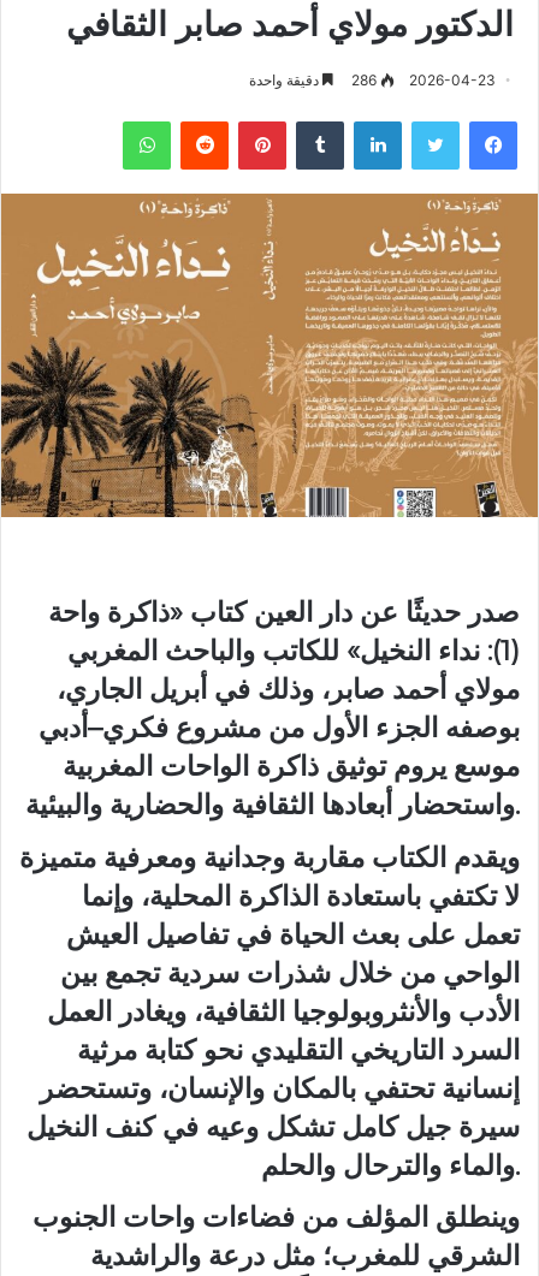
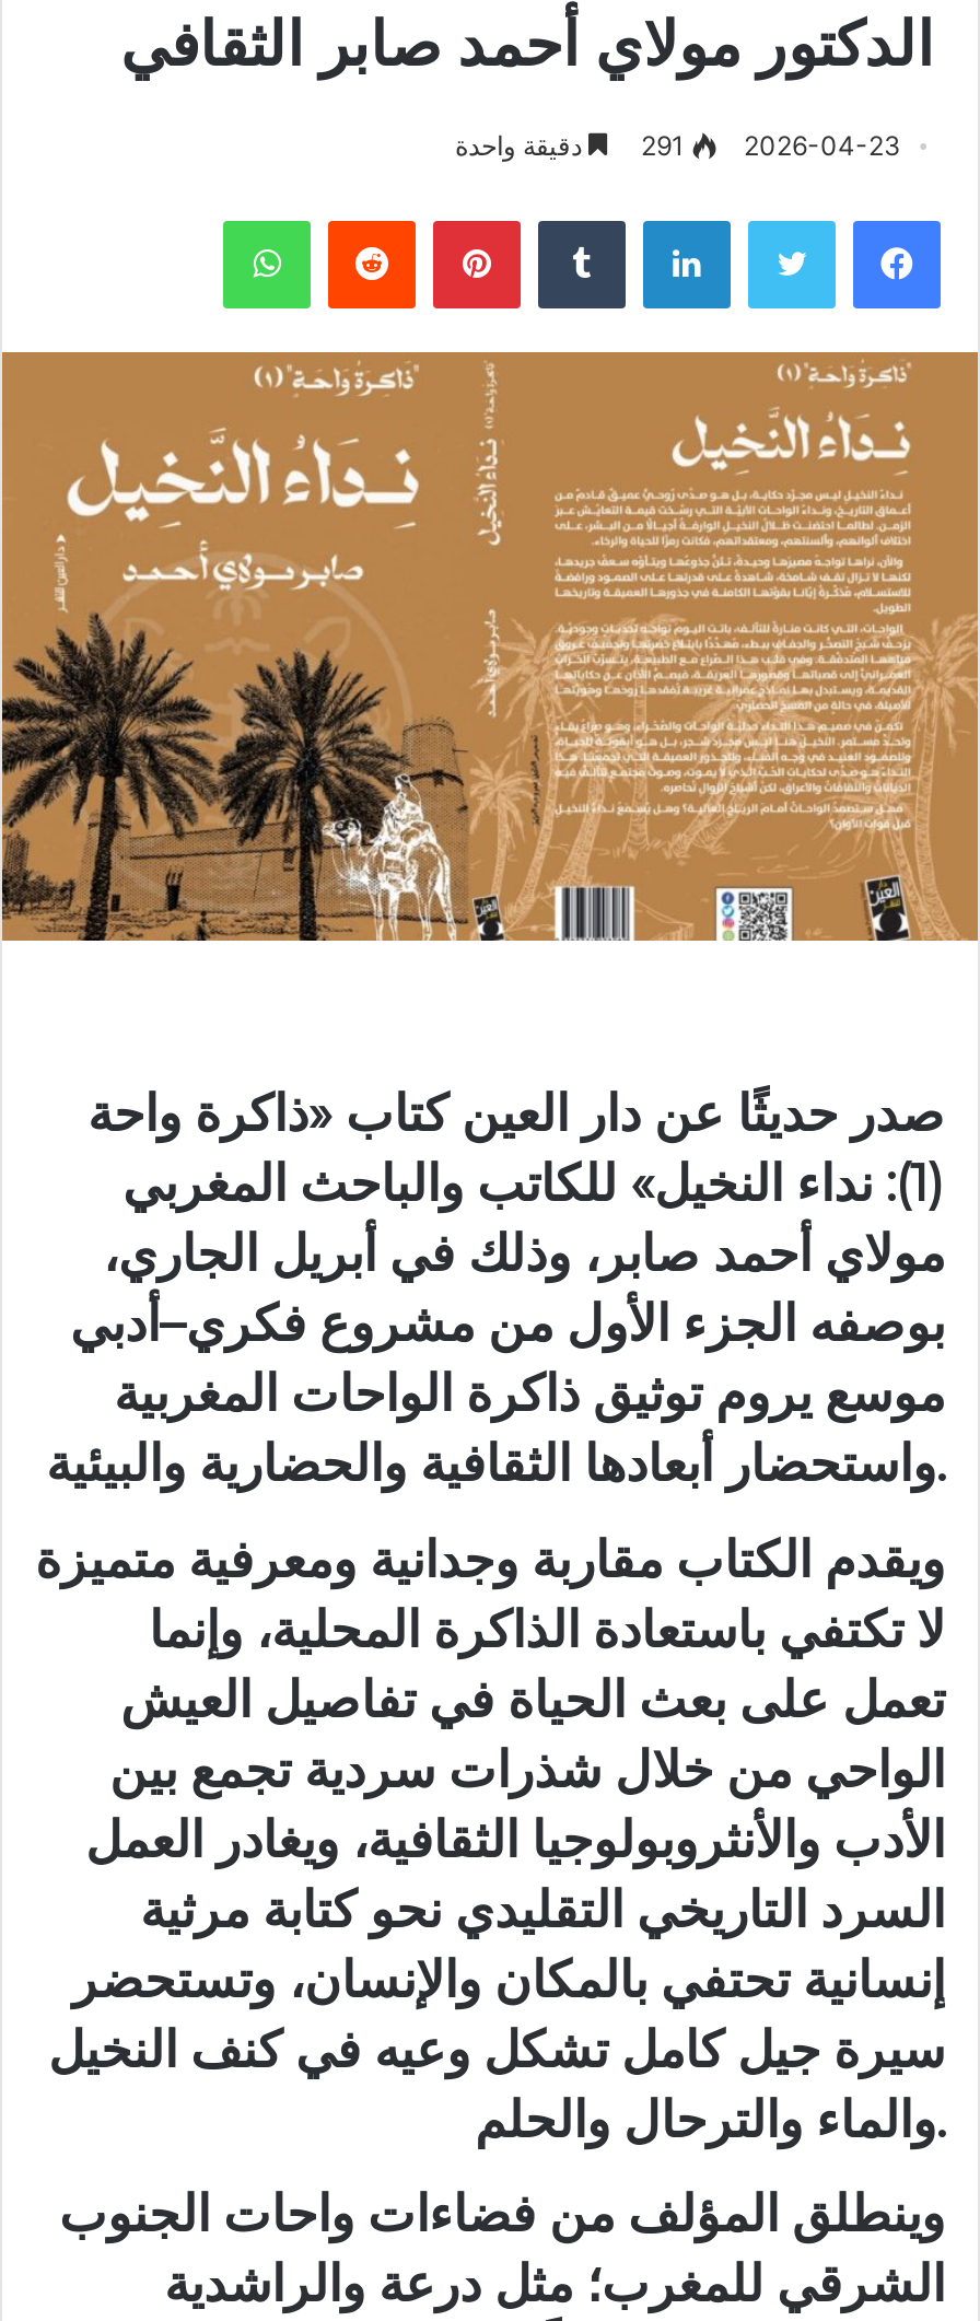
[249,71,496,89] 2026-04-23 286 دقيقة واحدة -> [455,130,901,162] 2026-04-23 291 دقيقة واحدة

